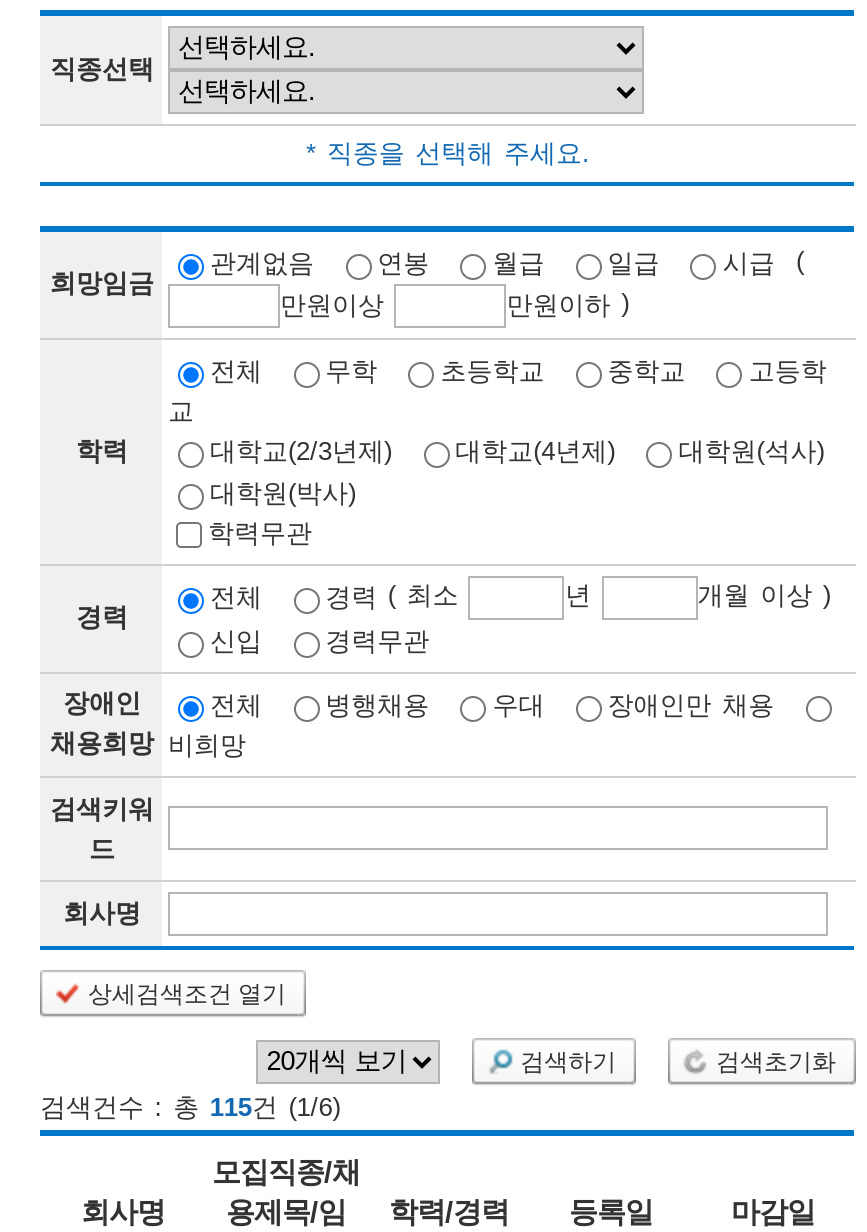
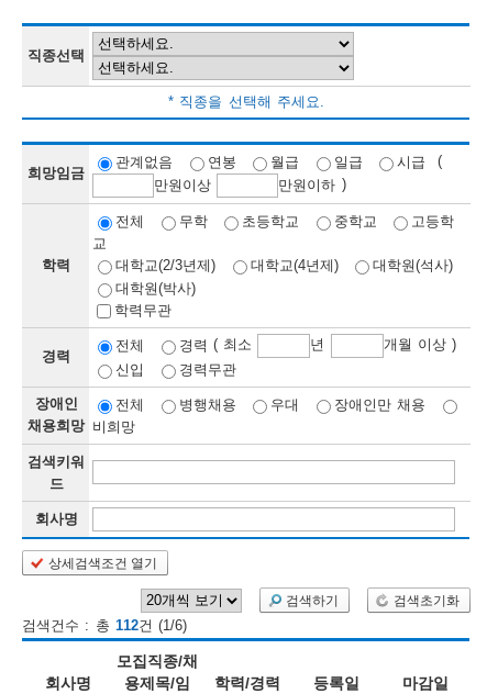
[40,1092,340,1122] 검색건수 : 총 115건 (1/6) -> [22,617,187,634] 검색건수 : 총 112건 (1/6)

